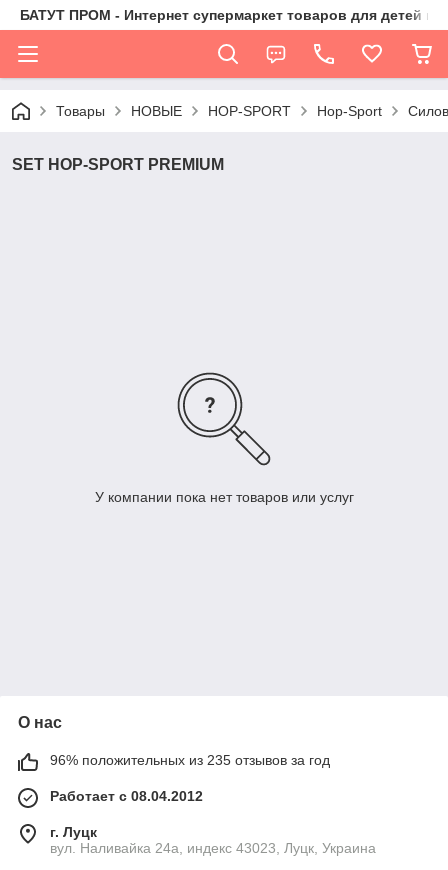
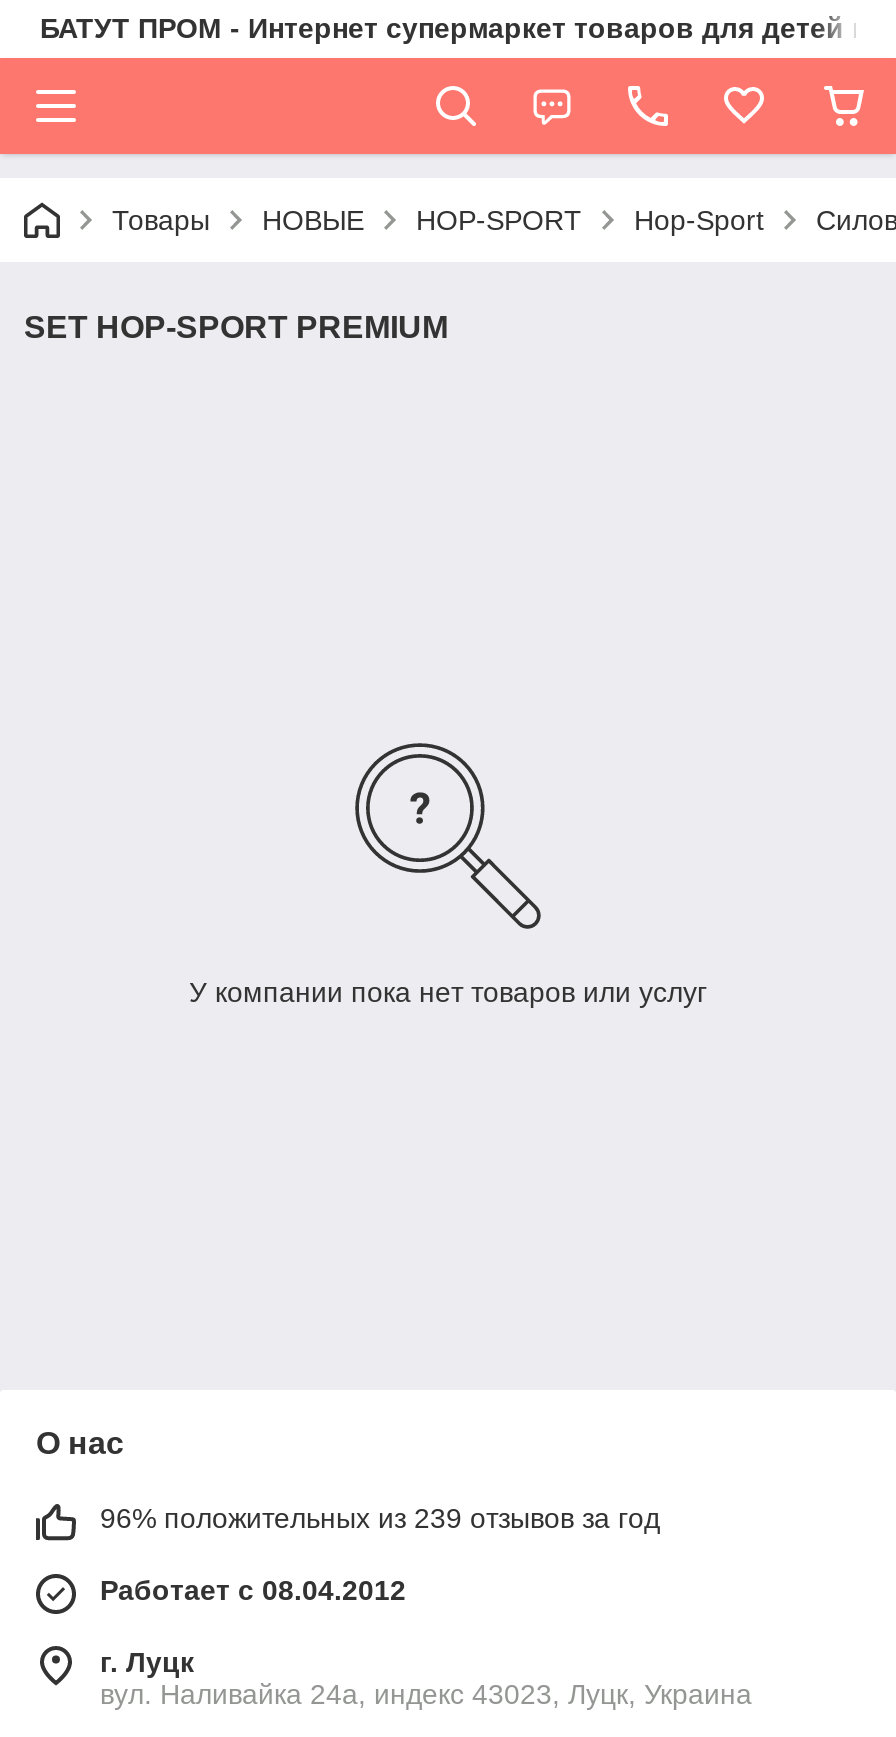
[50,752,330,768] 96% положительных из 235 отзывов за год -> [100,1503,660,1535] 96% положительных из 239 отзывов за год

